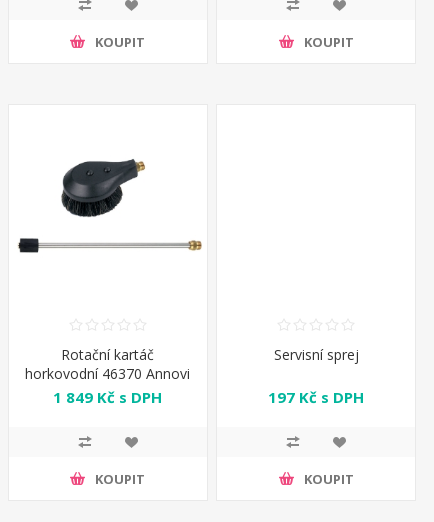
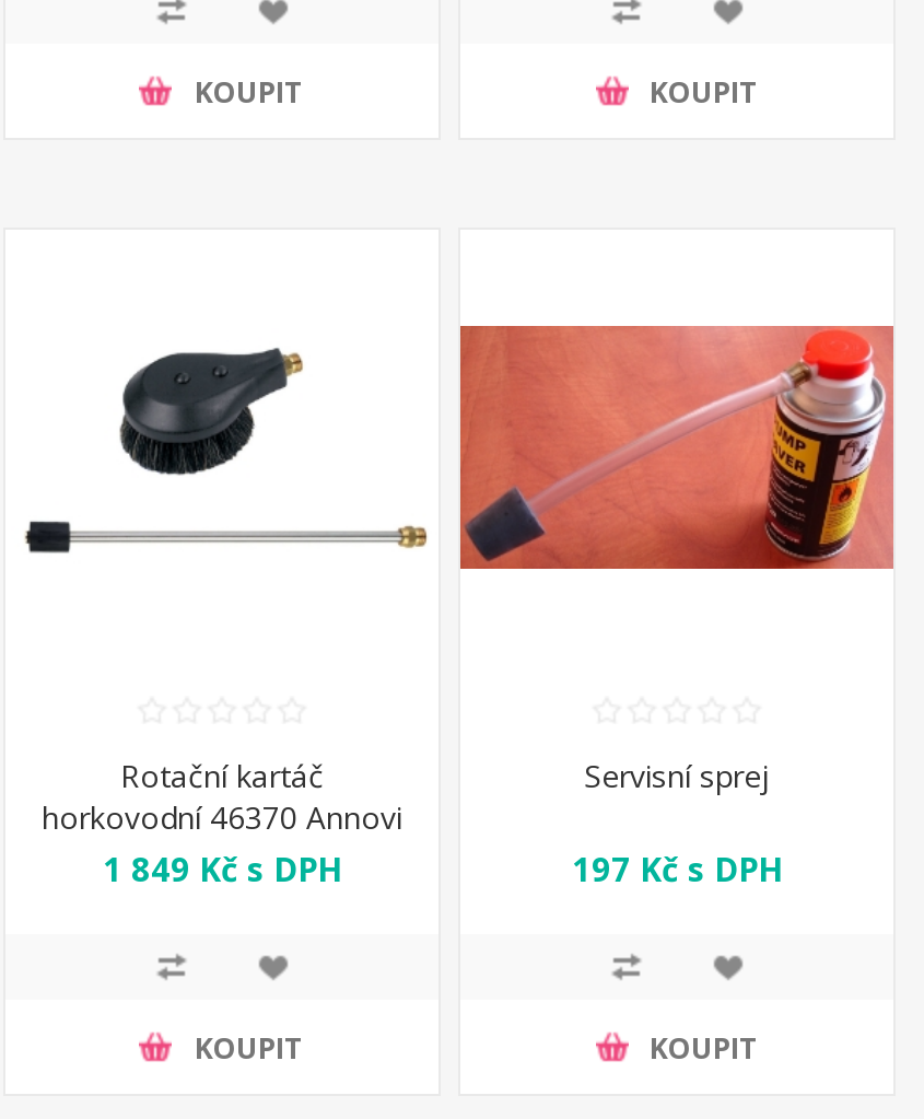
none -> [458,324,896,571] [image]

